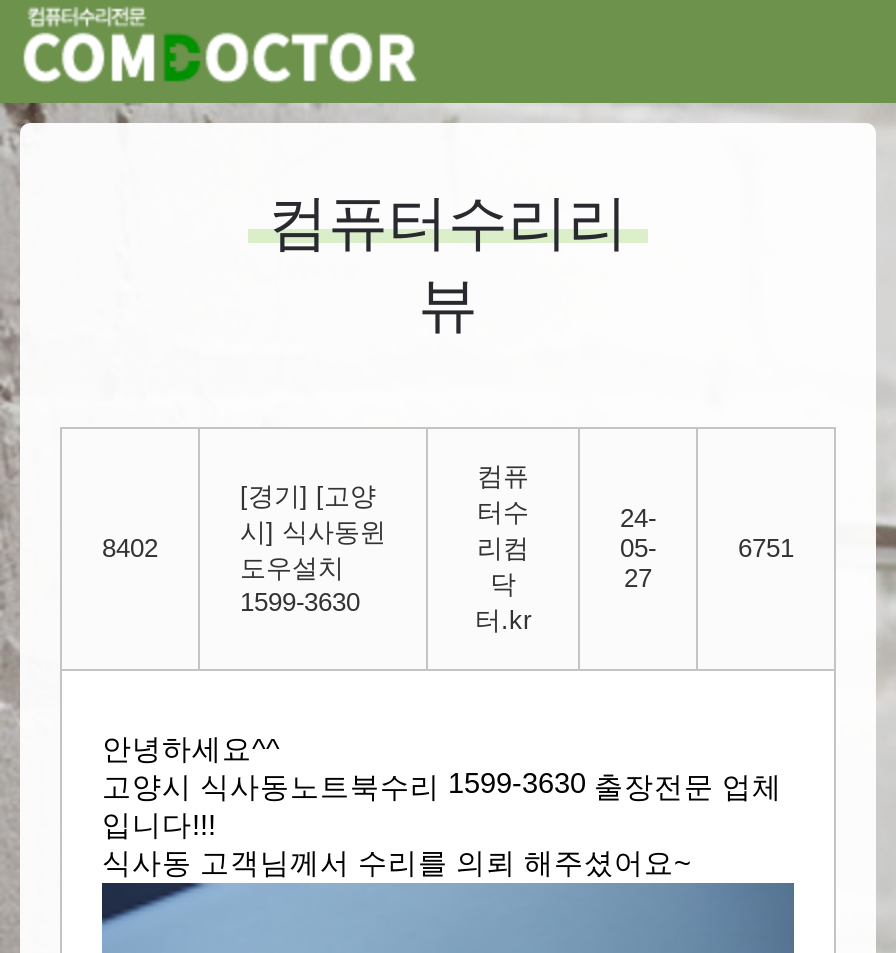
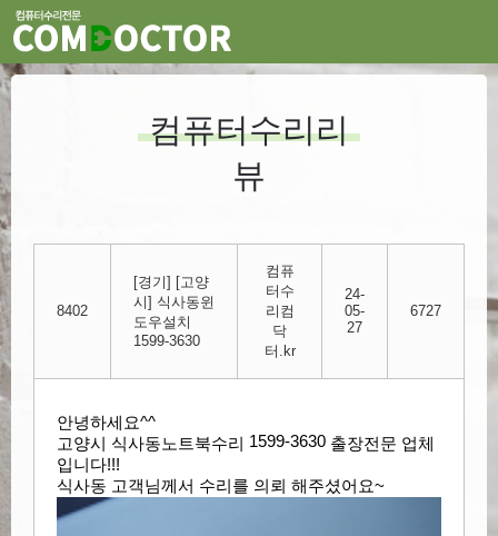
[738,533,794,563] 6751 -> [410,302,441,319] 6727

